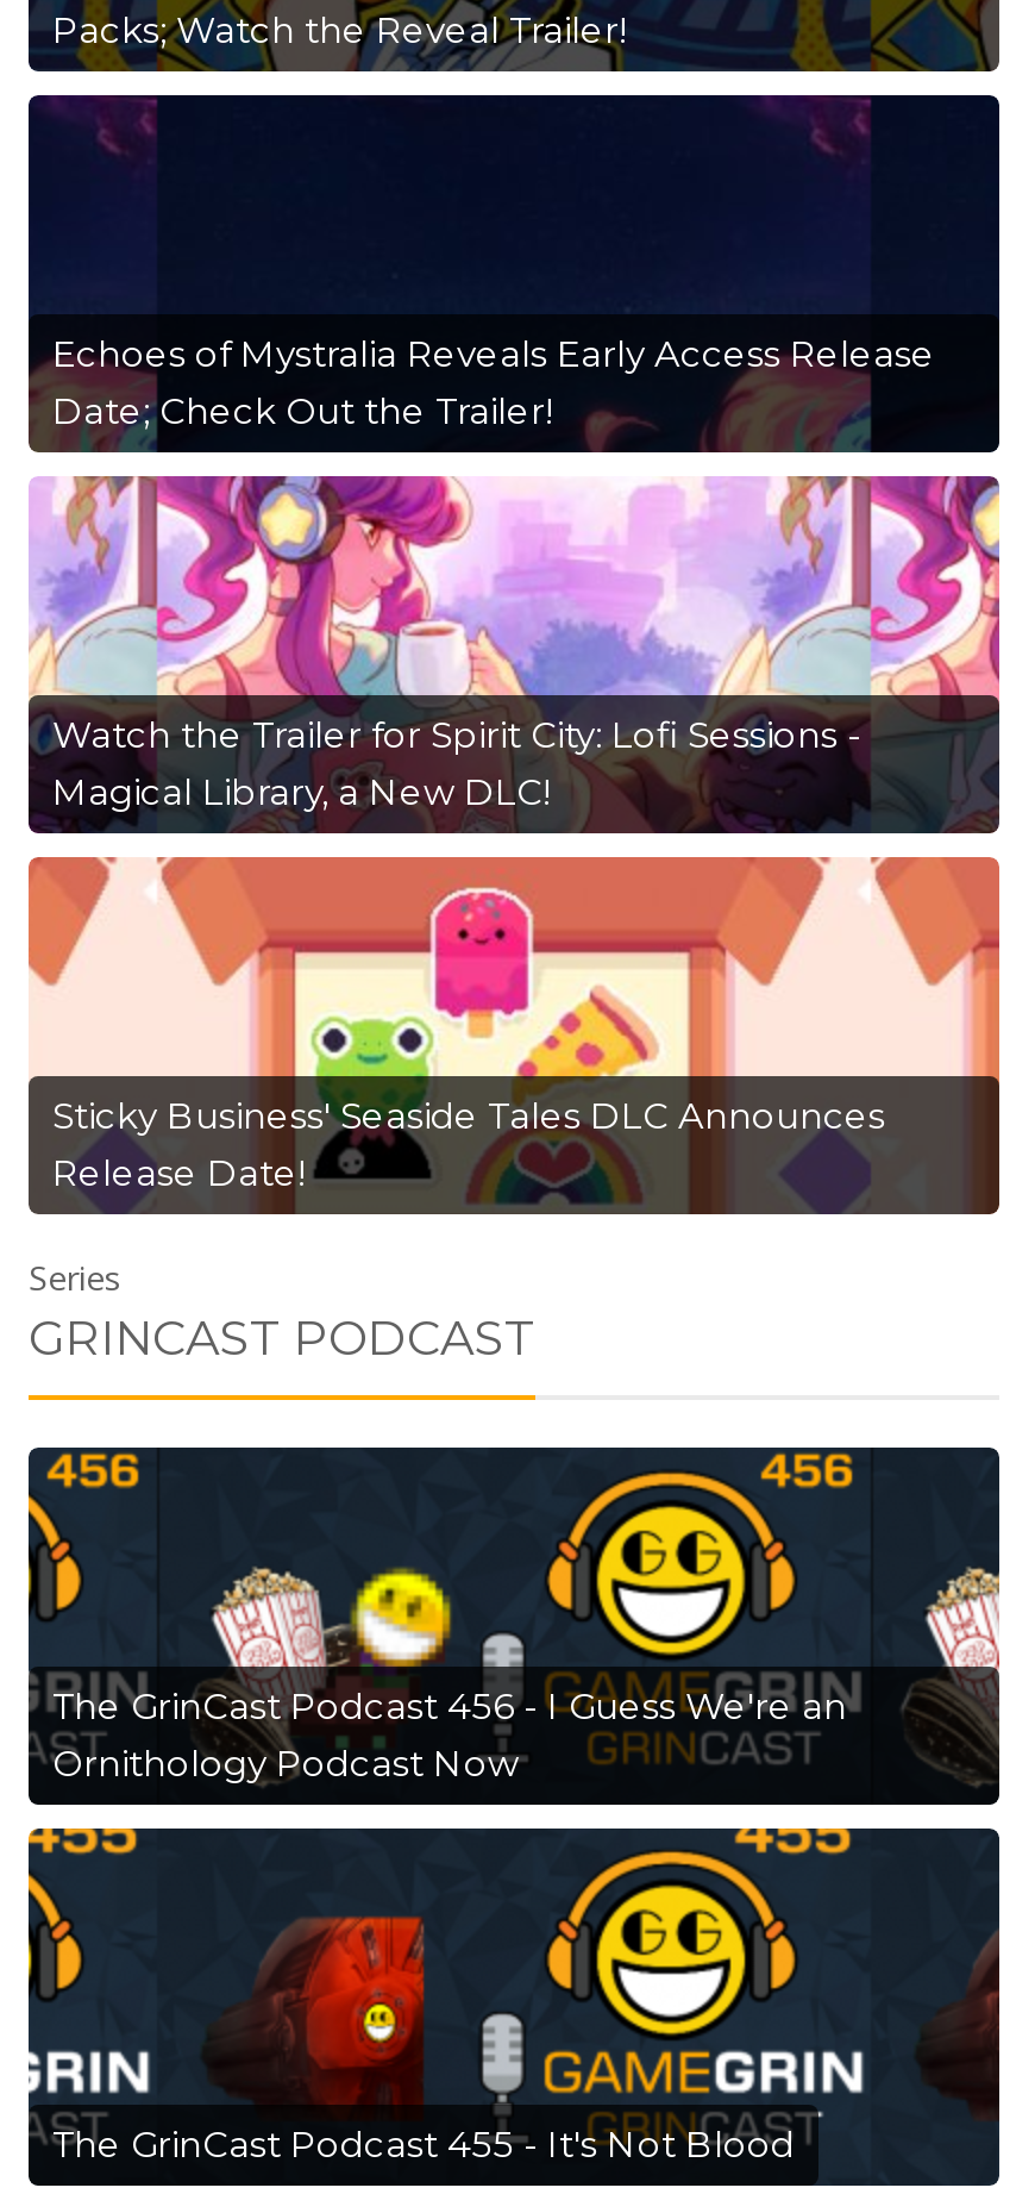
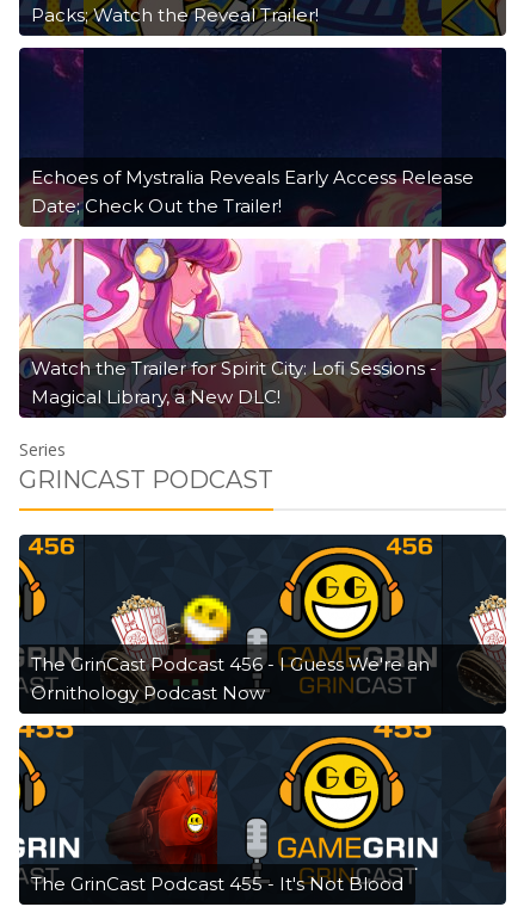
[26,855,1002,1214] [image] | Sticky Business' Seaside Tales DLC Announces | Release Date! -> none

